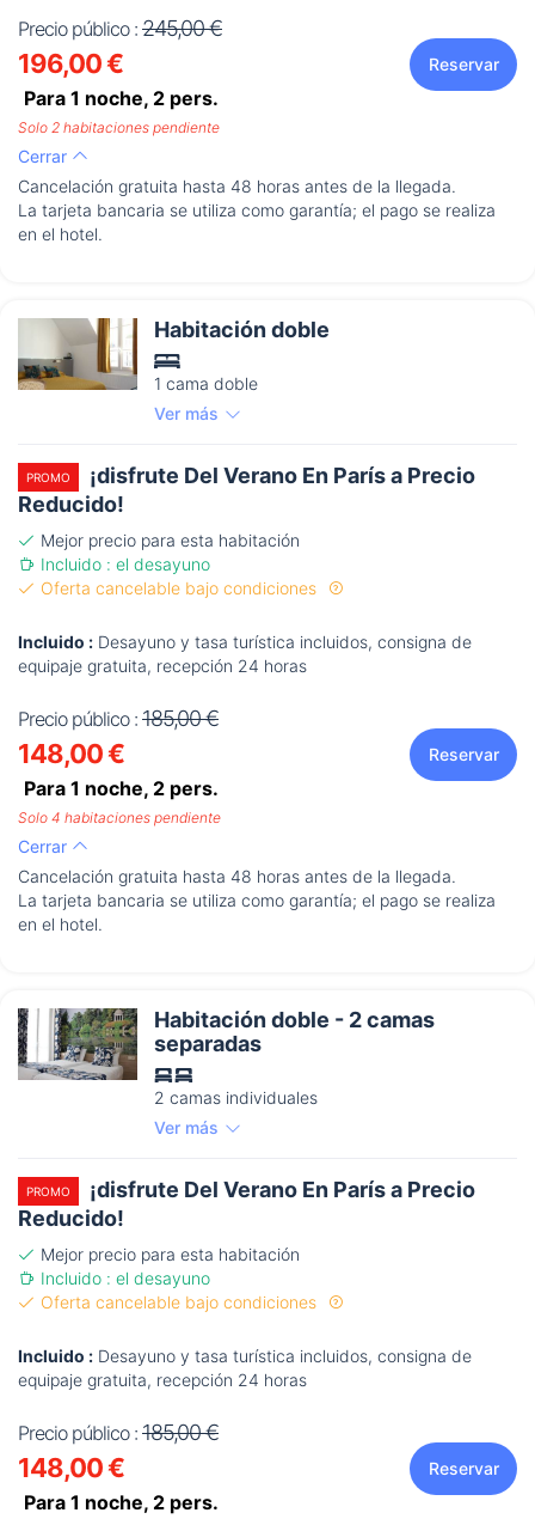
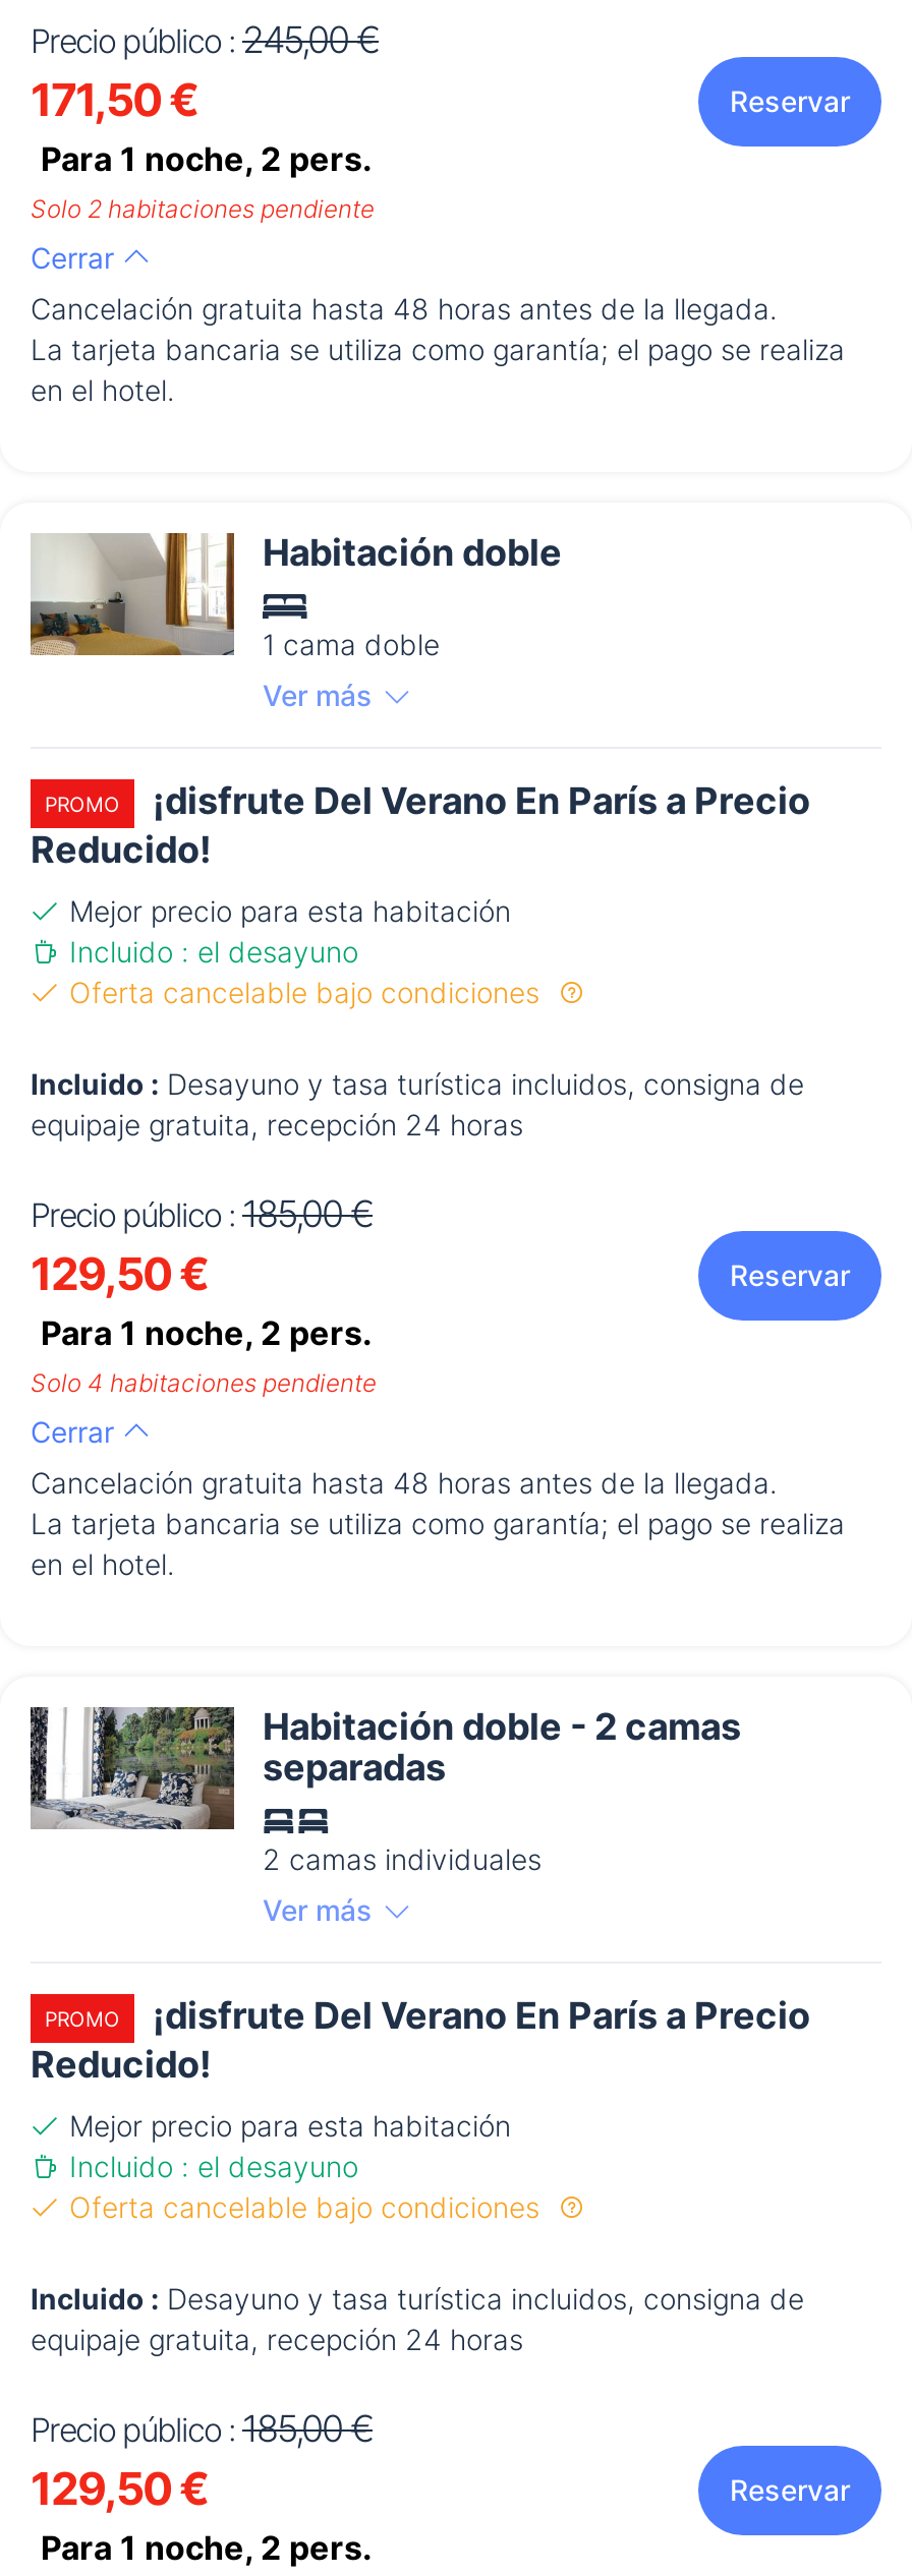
[18,48,123,79] 196,00 € -> [31,73,197,126] 171,50 €
[18,738,124,769] 148,00 € -> [31,1248,208,1301] 129,50 €
[18,1452,124,1483] 148,00 € -> [31,2463,208,2516] 129,50 €

